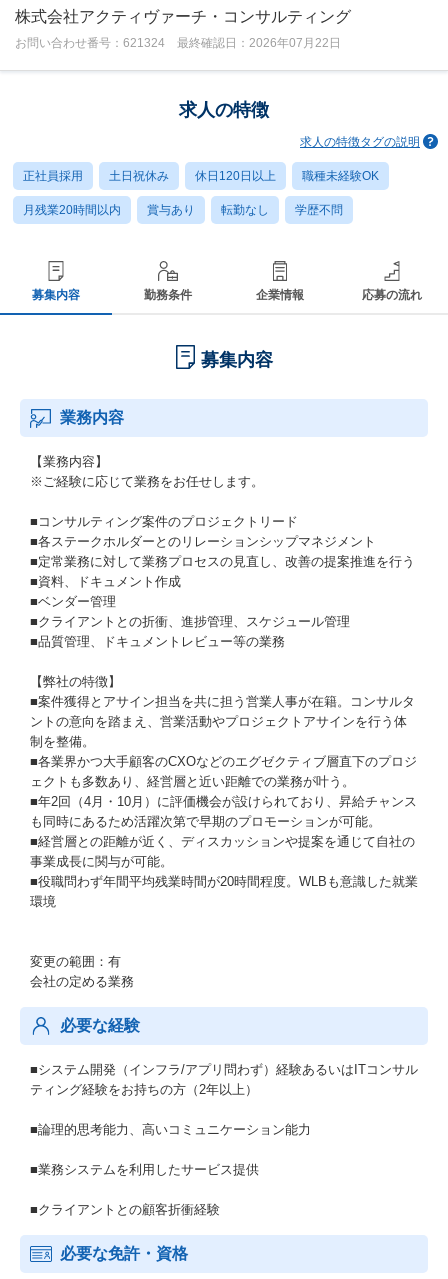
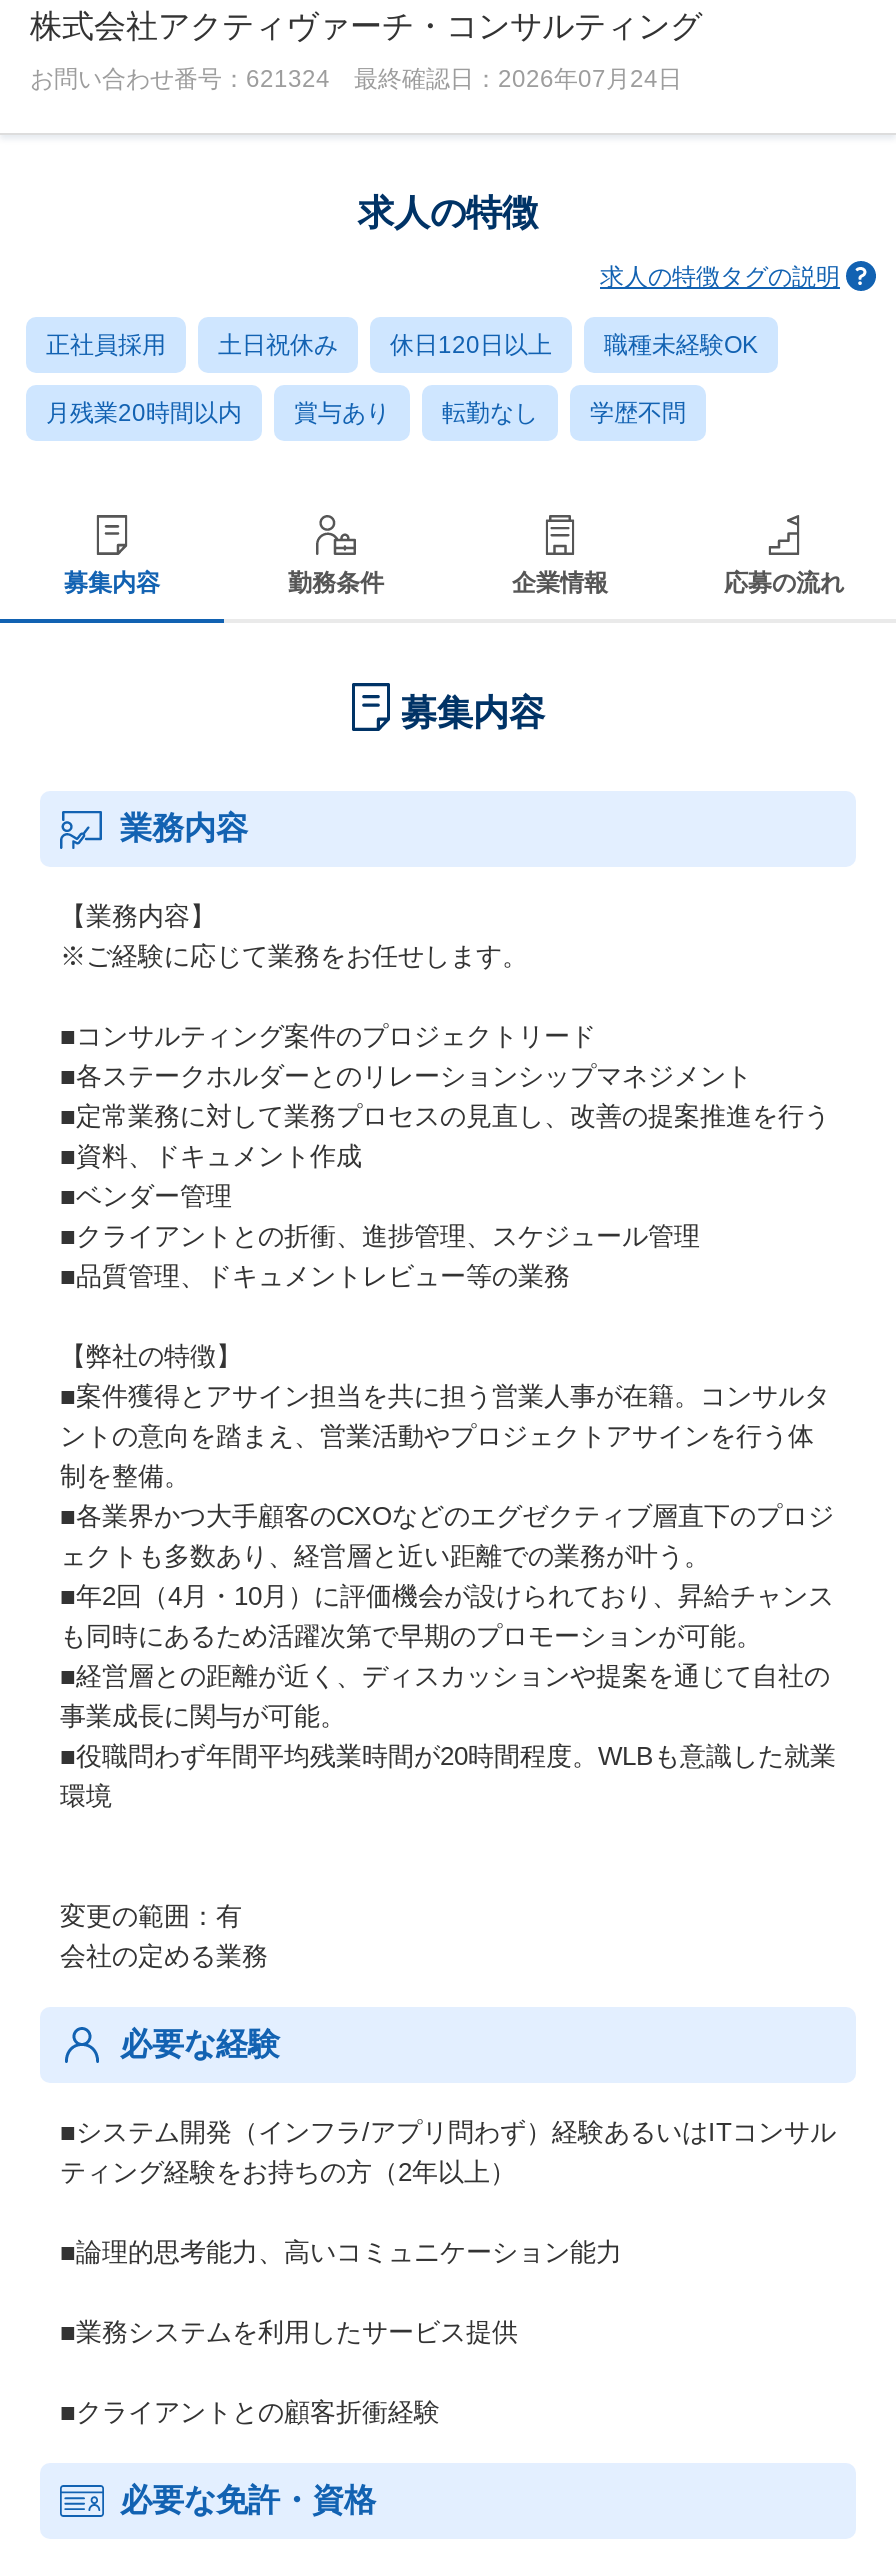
[15,36,341,50] お問い合わせ番号：621324 最終確認日：2026年07月22日 -> [30,65,682,93] お問い合わせ番号：621324 最終確認日：2026年07月24日

